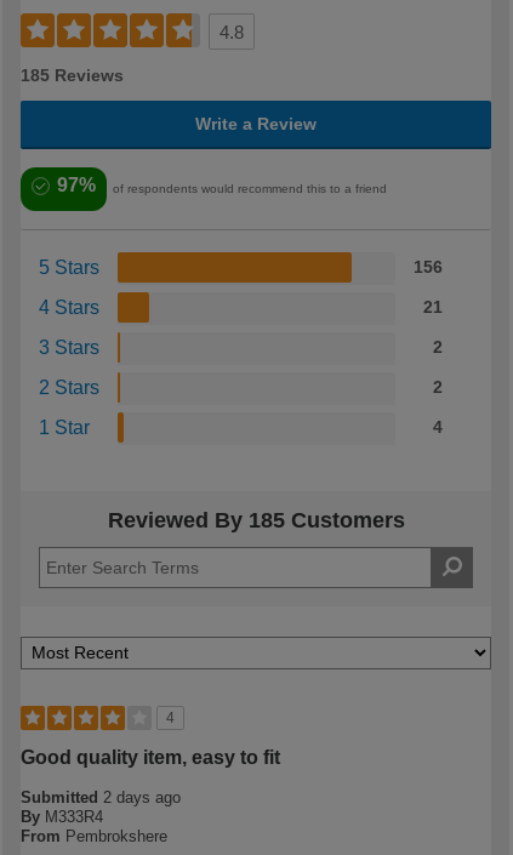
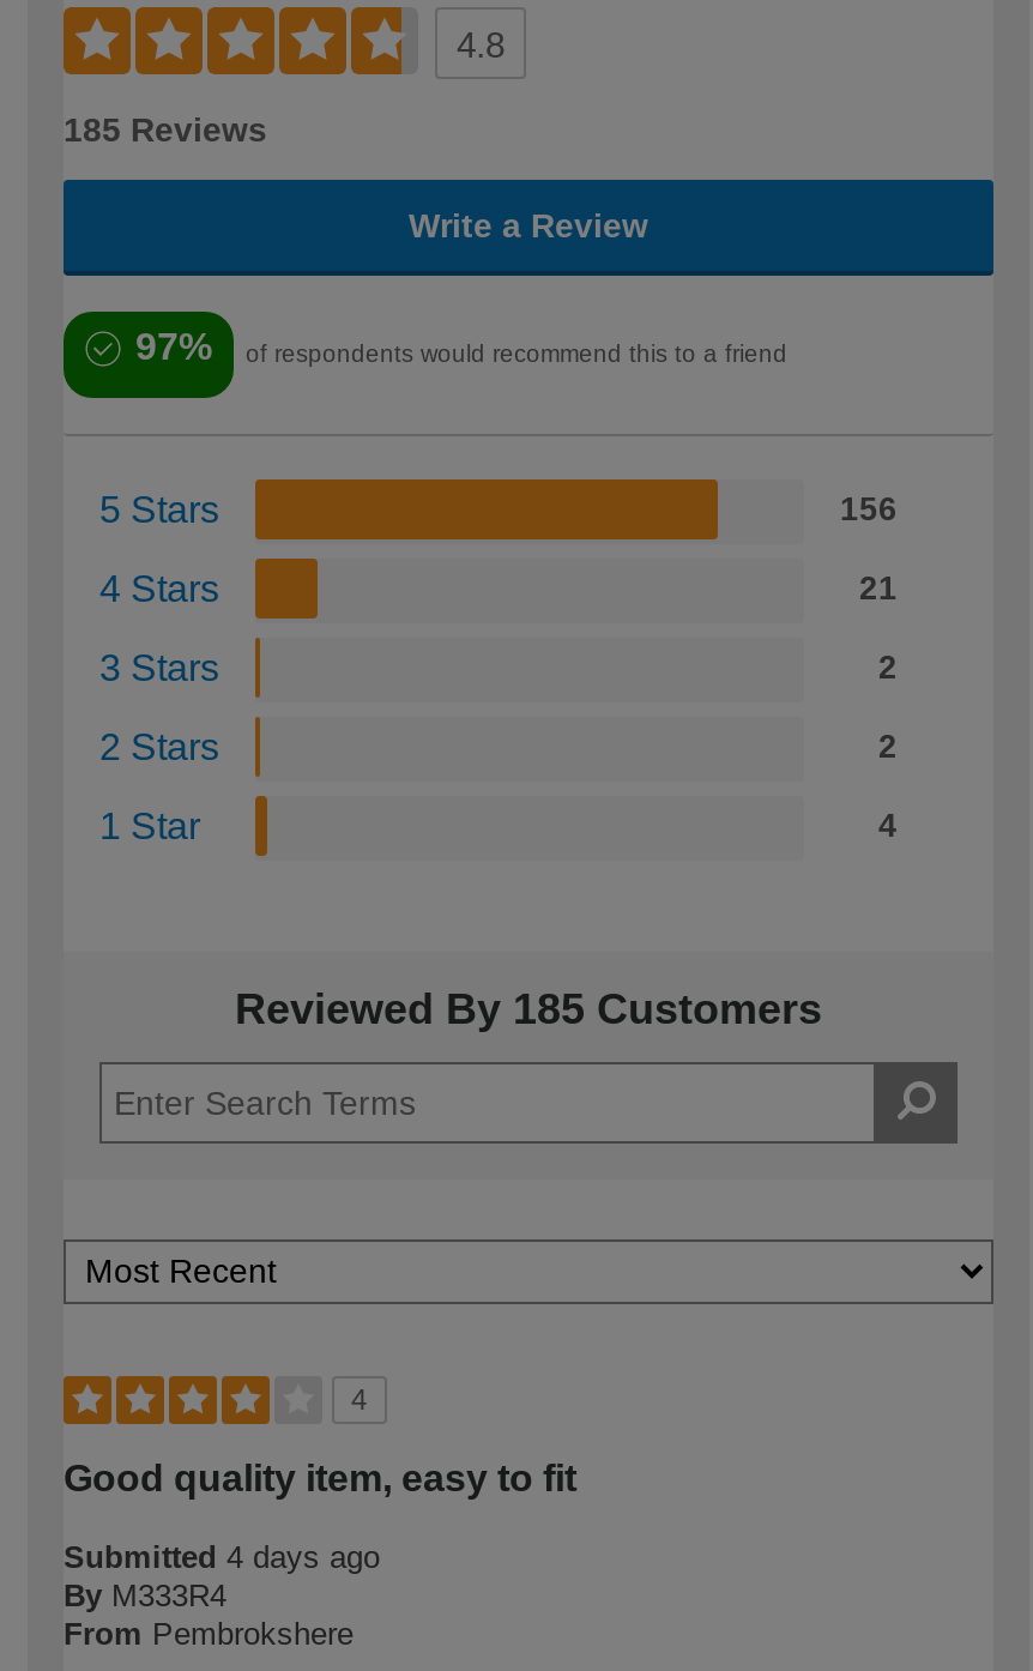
[21,789,181,807] Submitted 2 days ago -> [64,1540,380,1576] Submitted 4 days ago

